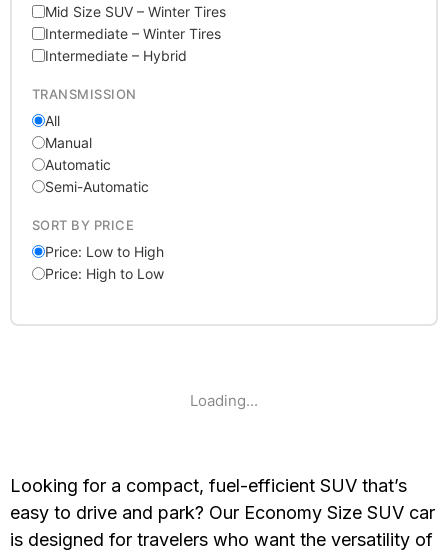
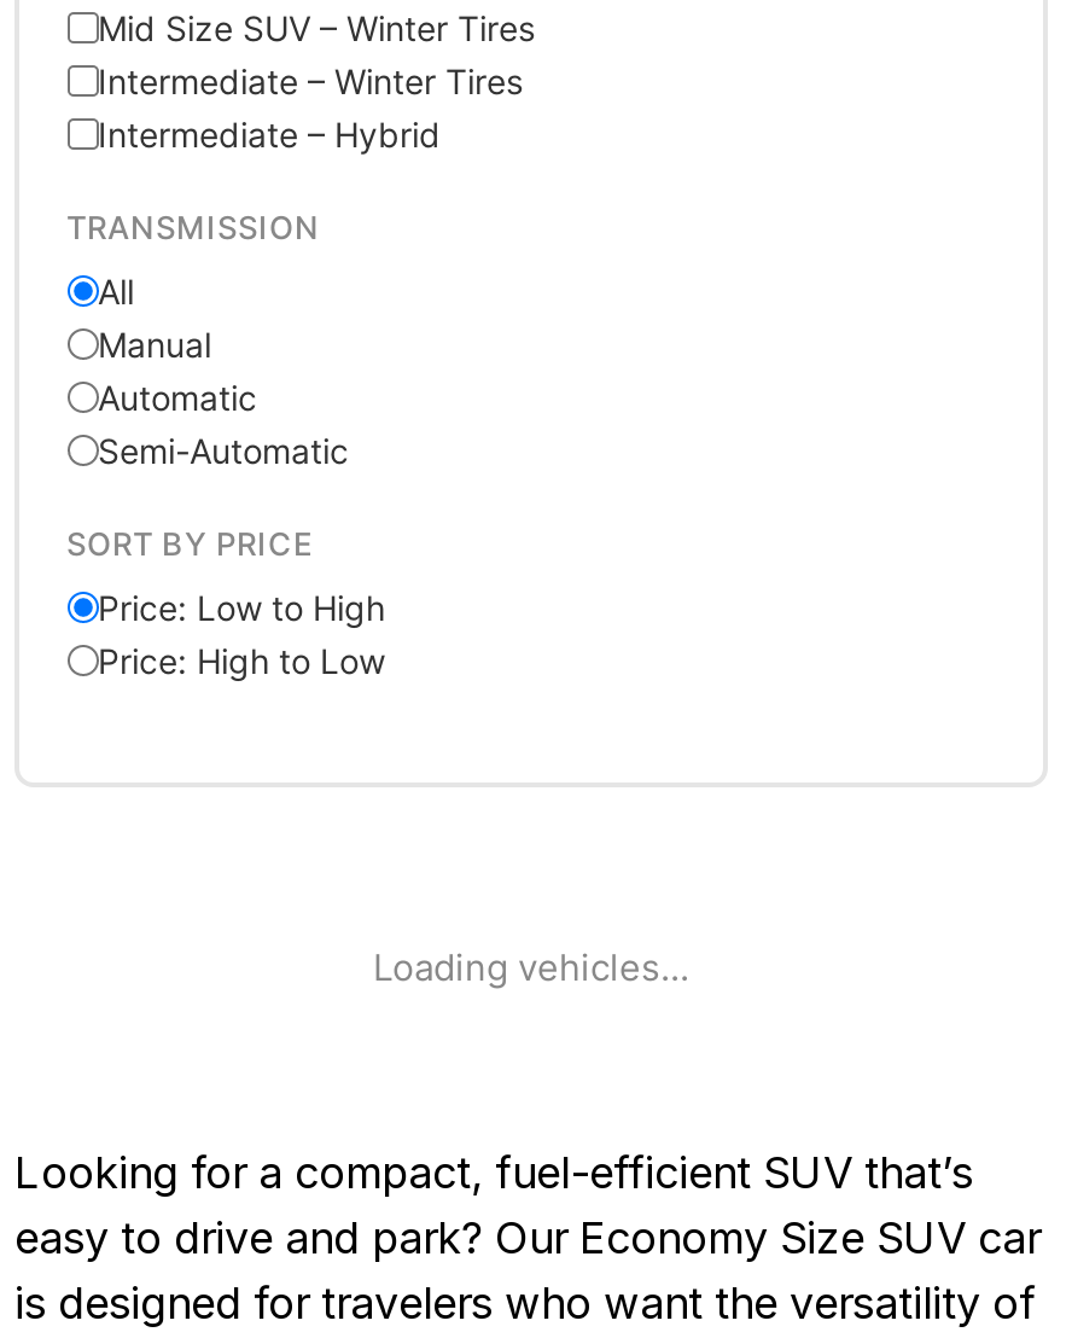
[190,391,258,410] Loading... -> [373,945,689,991] Loading vehicles...

